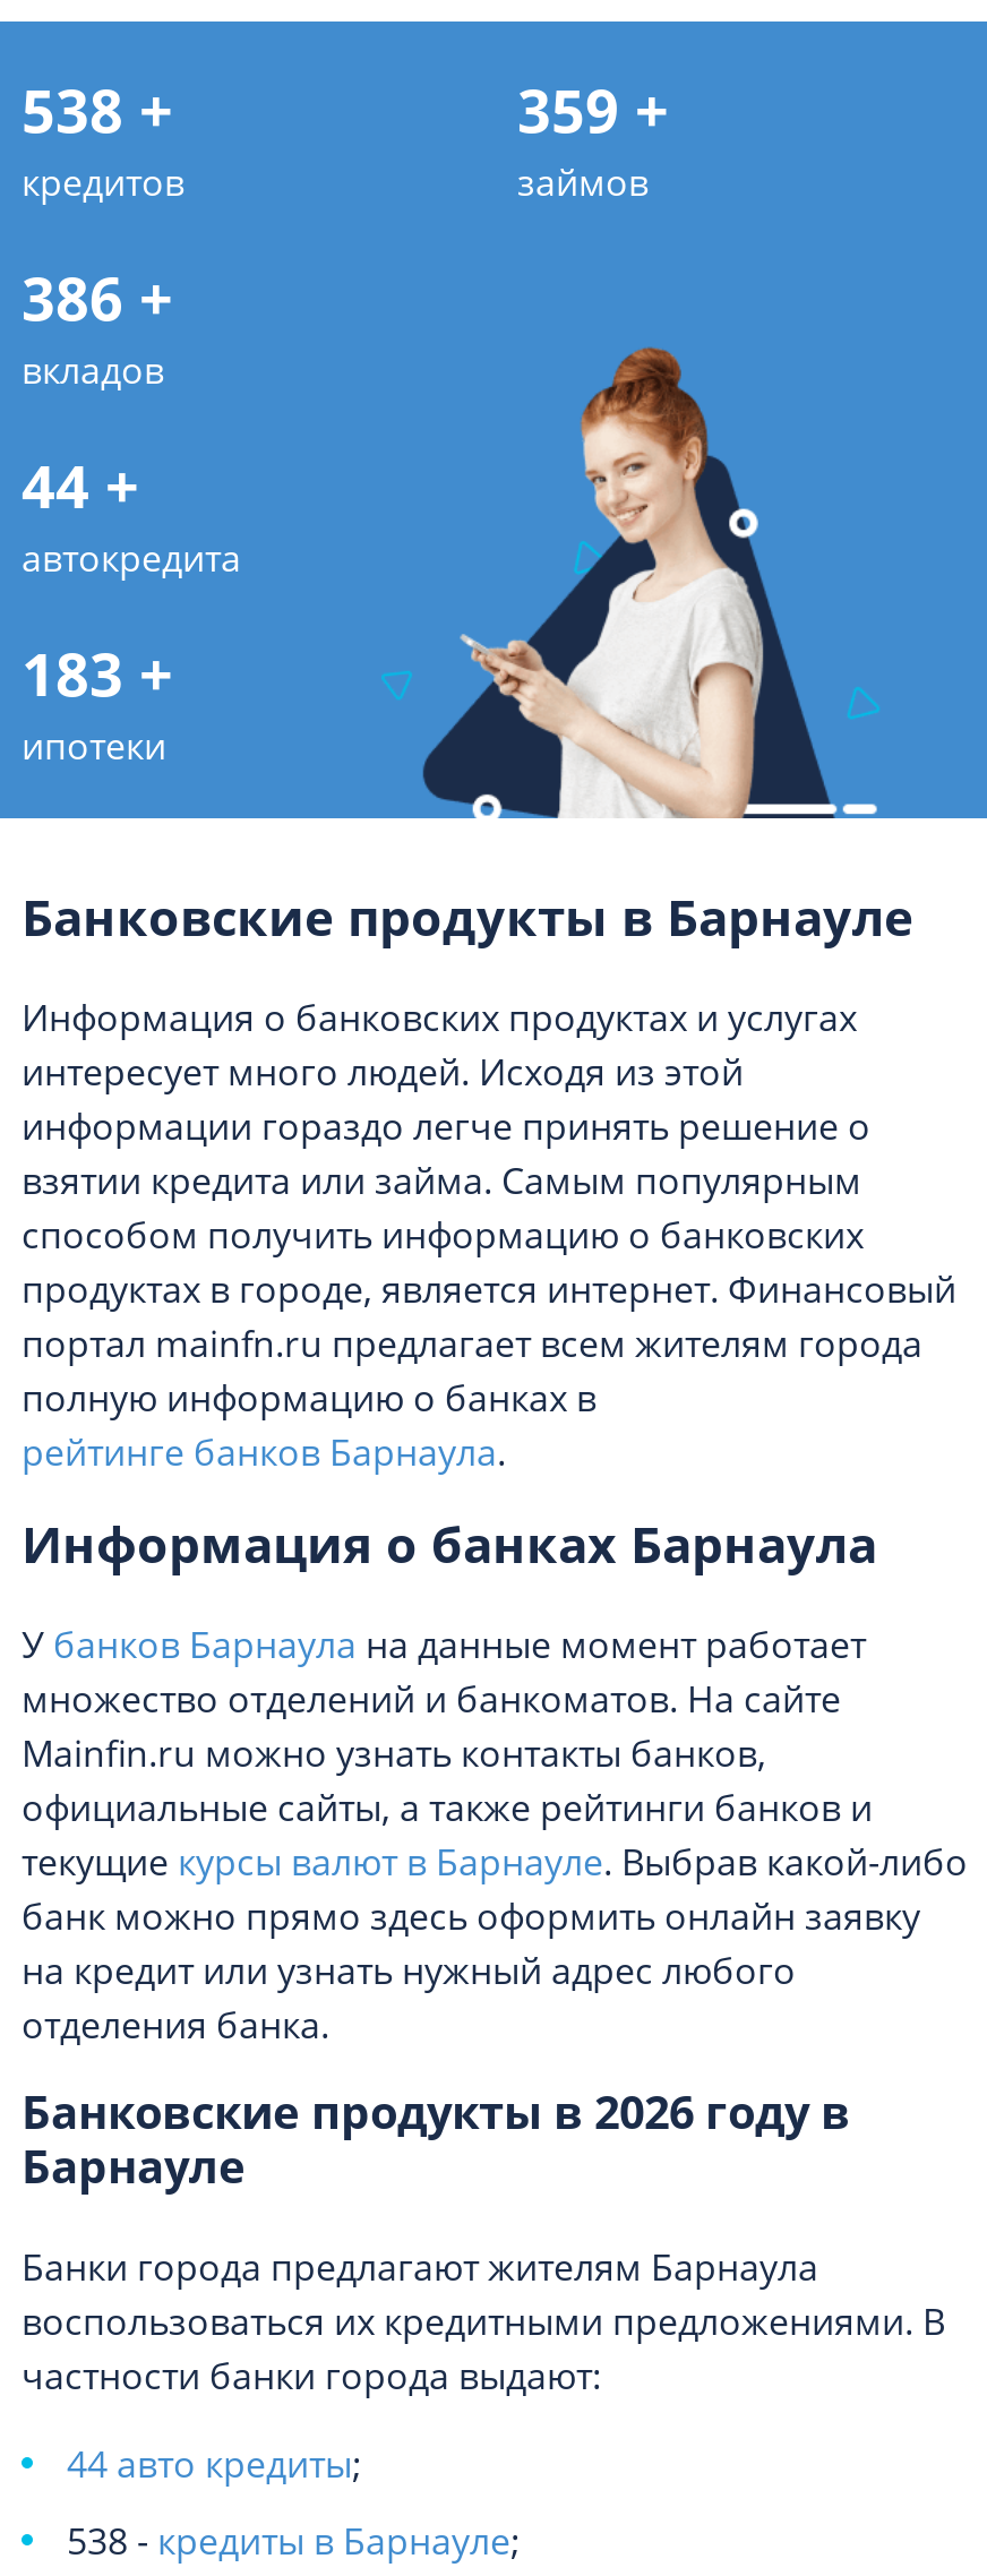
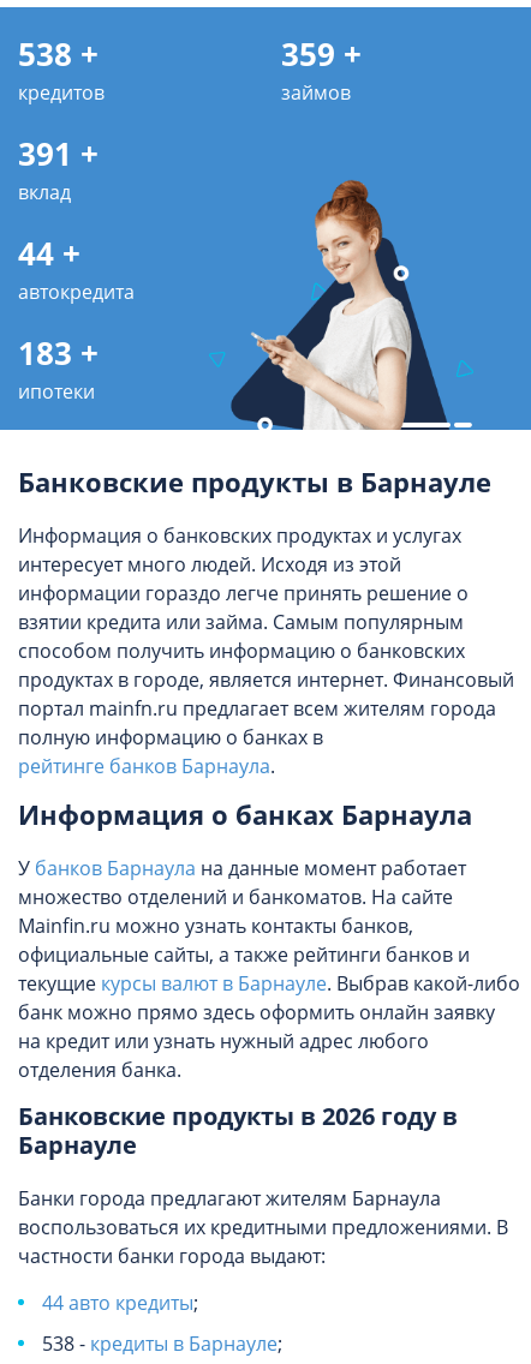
[22,257,173,395] 386 + | вкладов -> [18,132,99,205] 391 + | вклад

